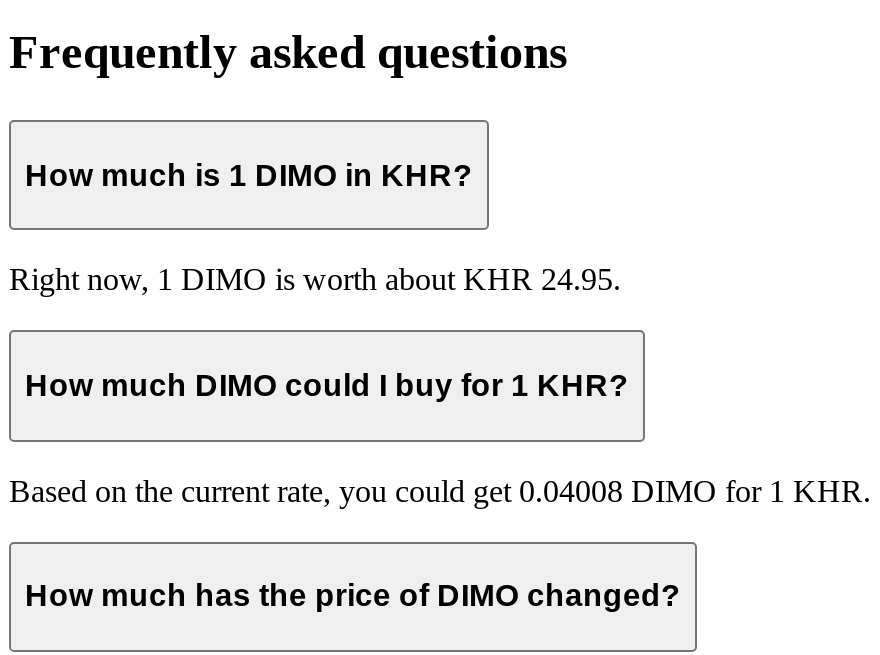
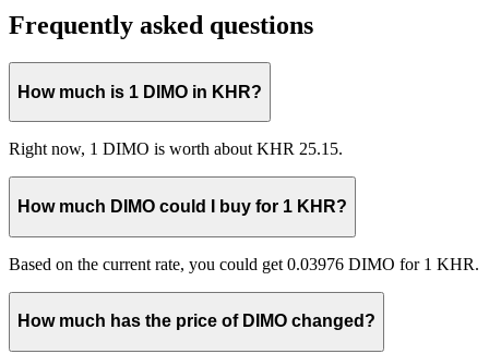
[9,263,621,297] Right now, 1 DIMO is worth about KHR 24.95. -> [9,140,343,158] Right now, 1 DIMO is worth about KHR 25.15.
[9,473,871,507] Based on the current rate, you could get 0.04008 DIMO for 1 KHR. -> [9,254,479,273] Based on the current rate, you could get 0.03976 DIMO for 1 KHR.

